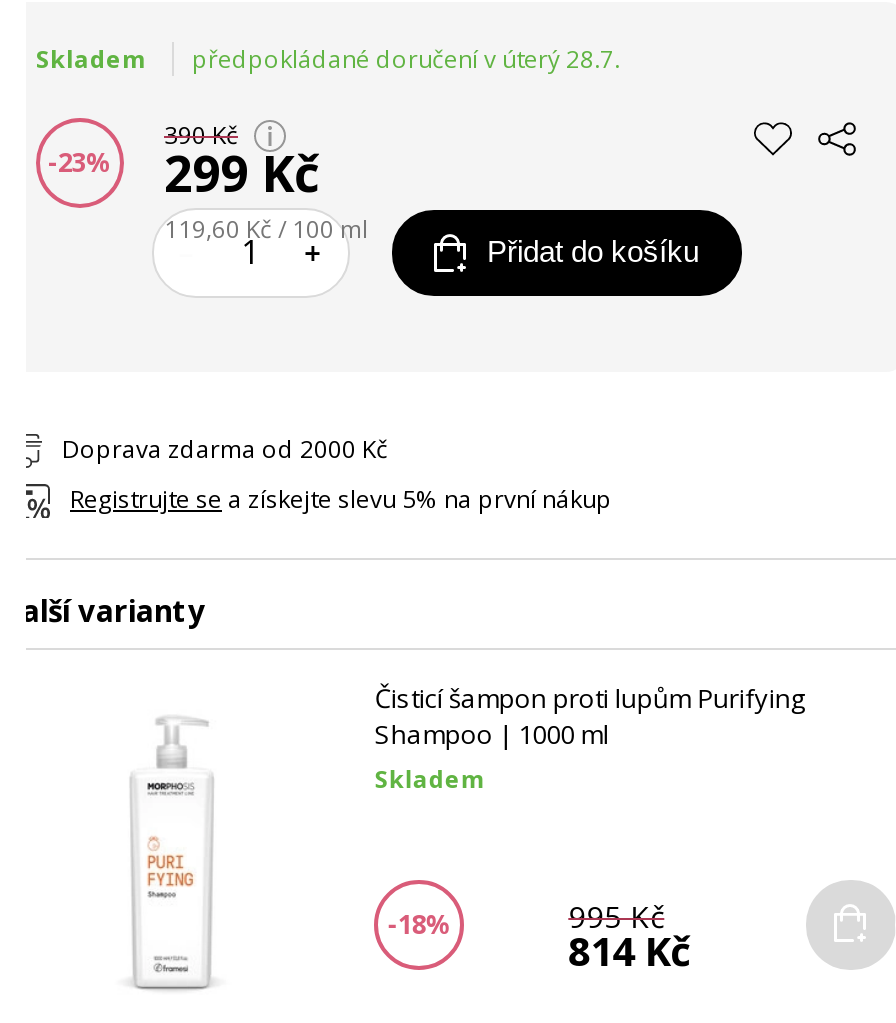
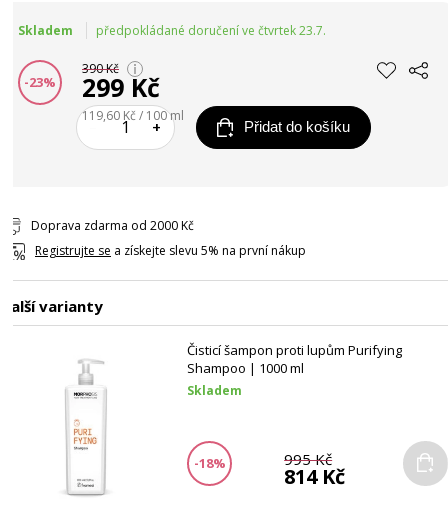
[192,41,620,75] předpokládané doručení v úterý 28.7. -> [96,22,326,39] předpokládané doručení ve čtvrtek 23.7.

